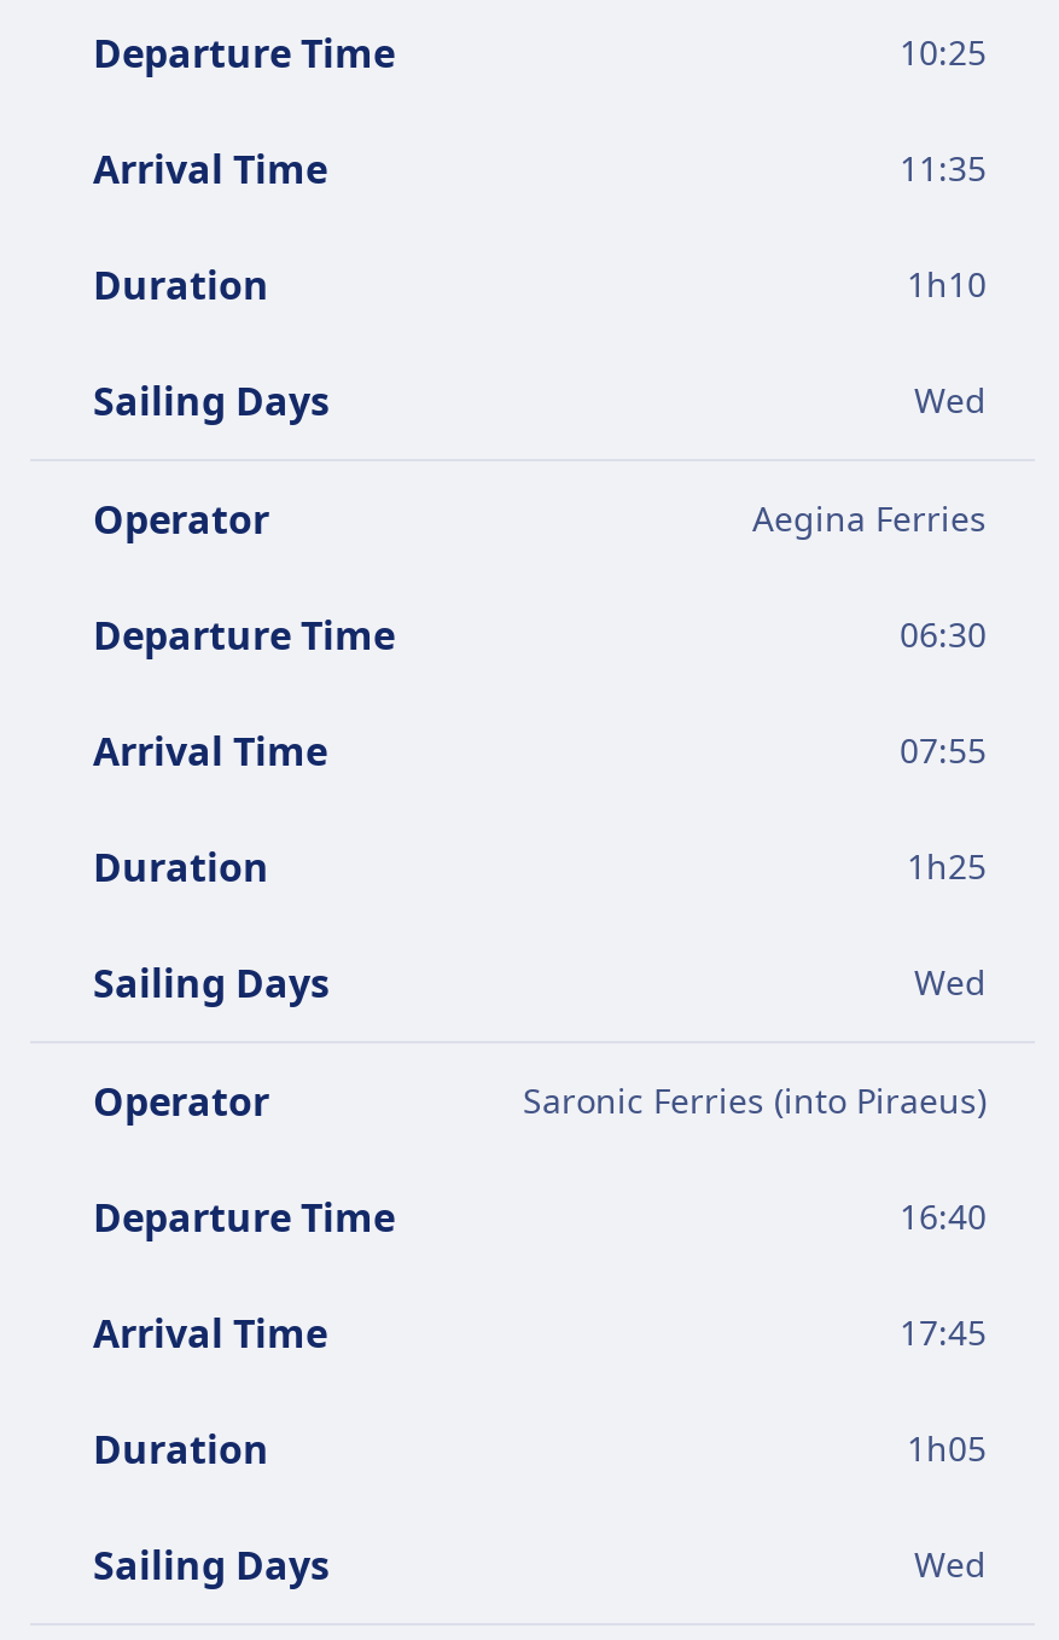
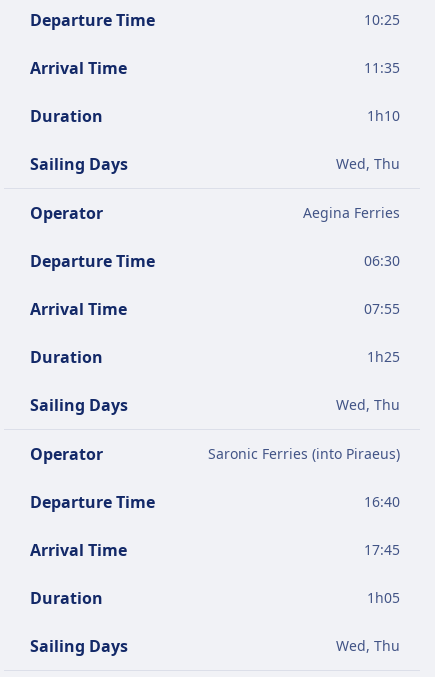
[914,377,987,423] Wed -> [336,154,400,173] Wed, Thu
[914,959,987,1005] Wed -> [336,395,400,414] Wed, Thu
[914,1541,987,1587] Wed -> [336,636,400,655] Wed, Thu

